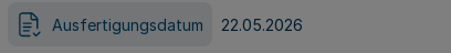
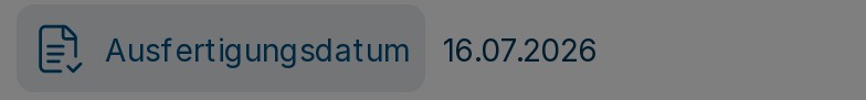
[52,15,303,34] Ausfertigungsdatum 22.05.2026 -> [105,30,598,67] Ausfertigungsdatum 16.07.2026

